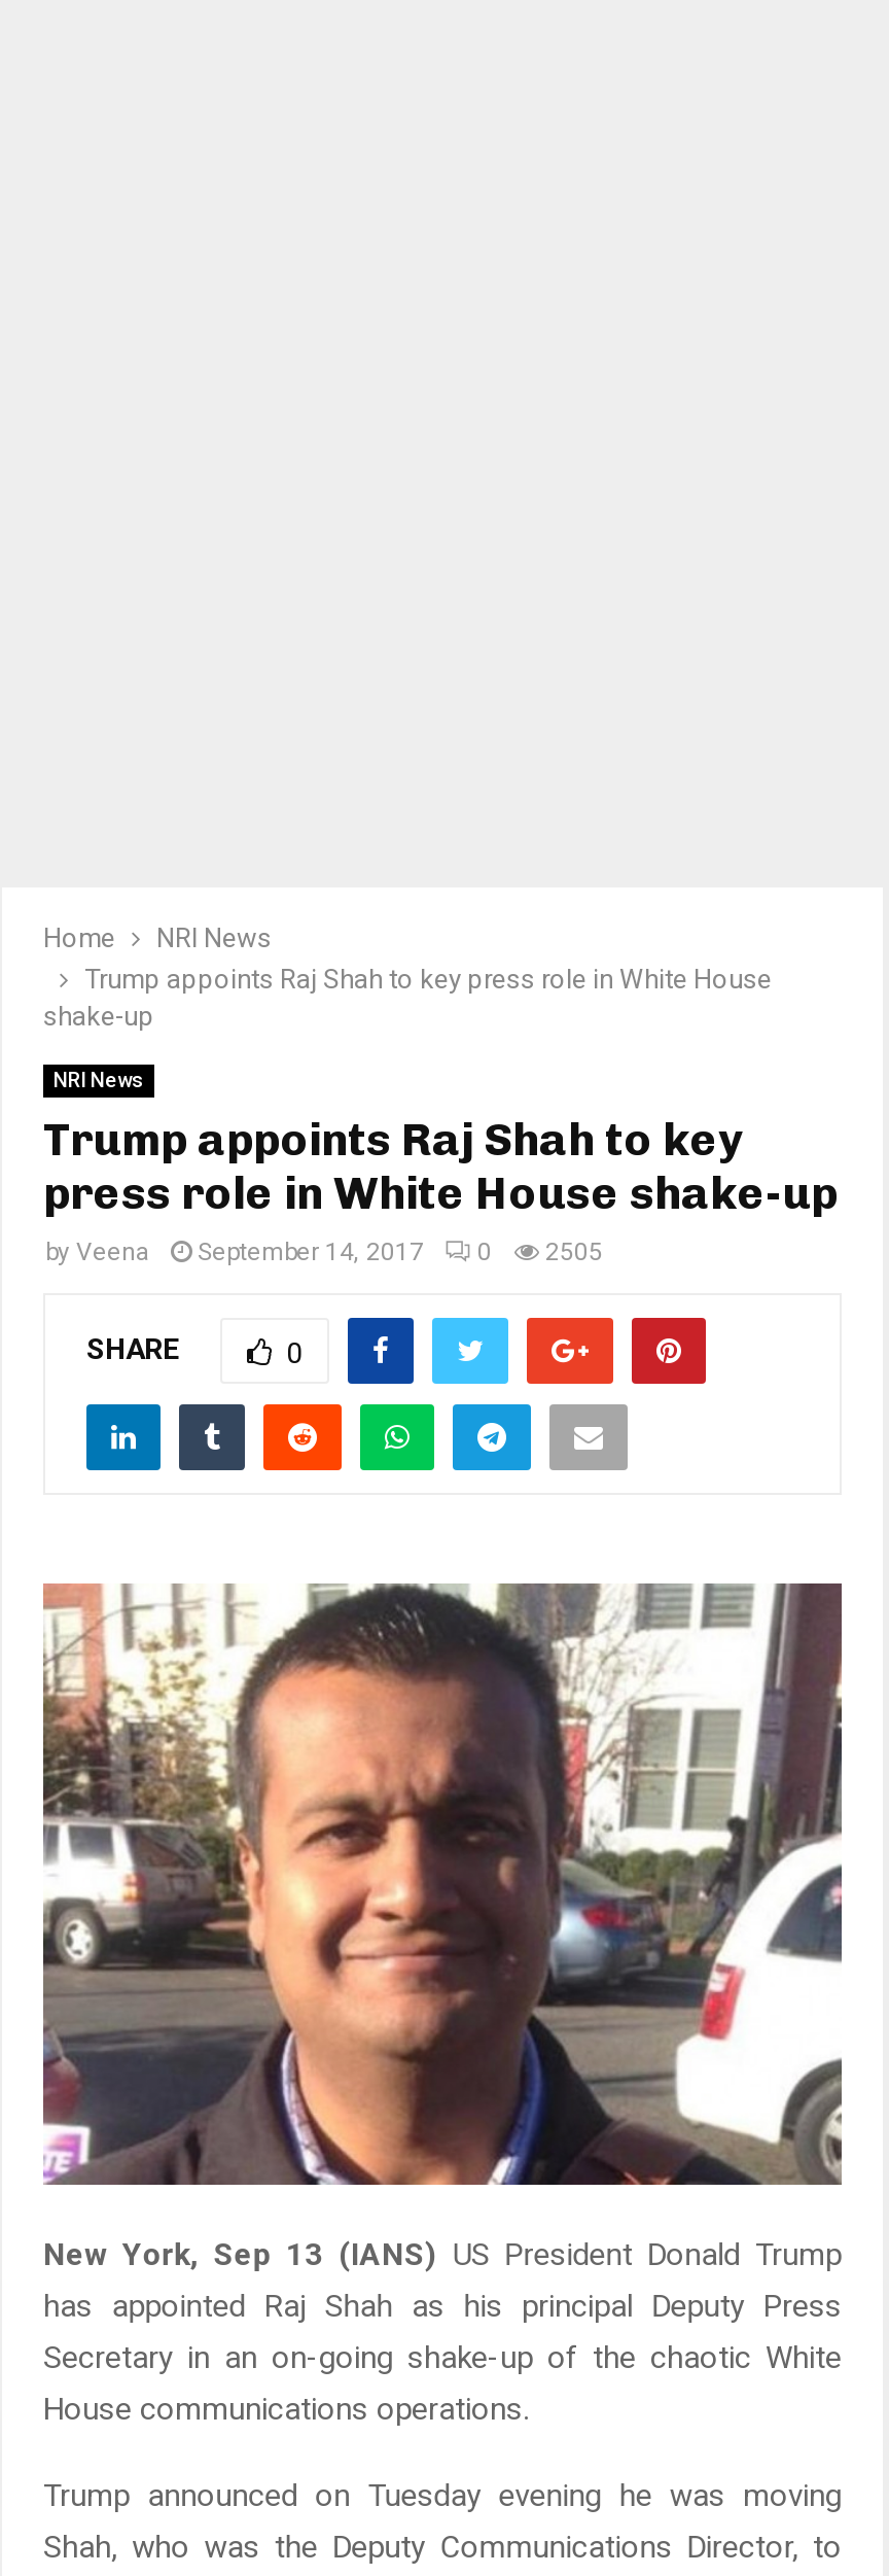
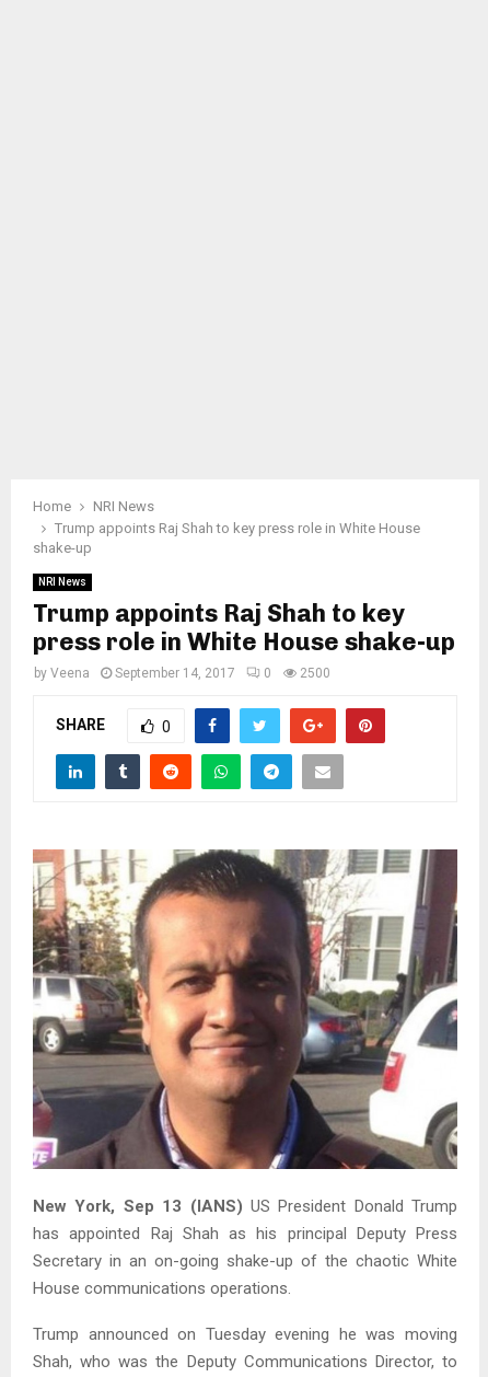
[45,1238,603,1266] by Veena September 14, 2017 0 2505 -> [34,666,330,681] by Veena September 14, 2017 0 2500

